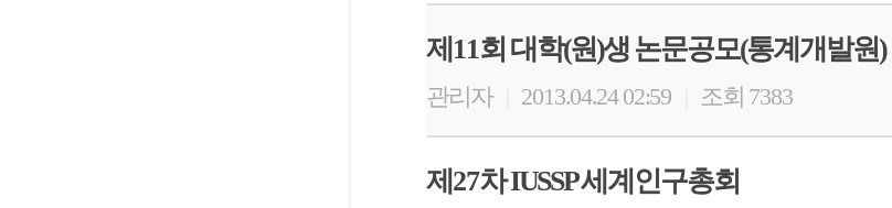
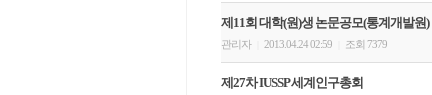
[426,83,793,109] 관리자 2013.04.24 02:59 조회 7383 -> [221,38,387,50] 관리자 2013.04.24 02:59 조회 7379

